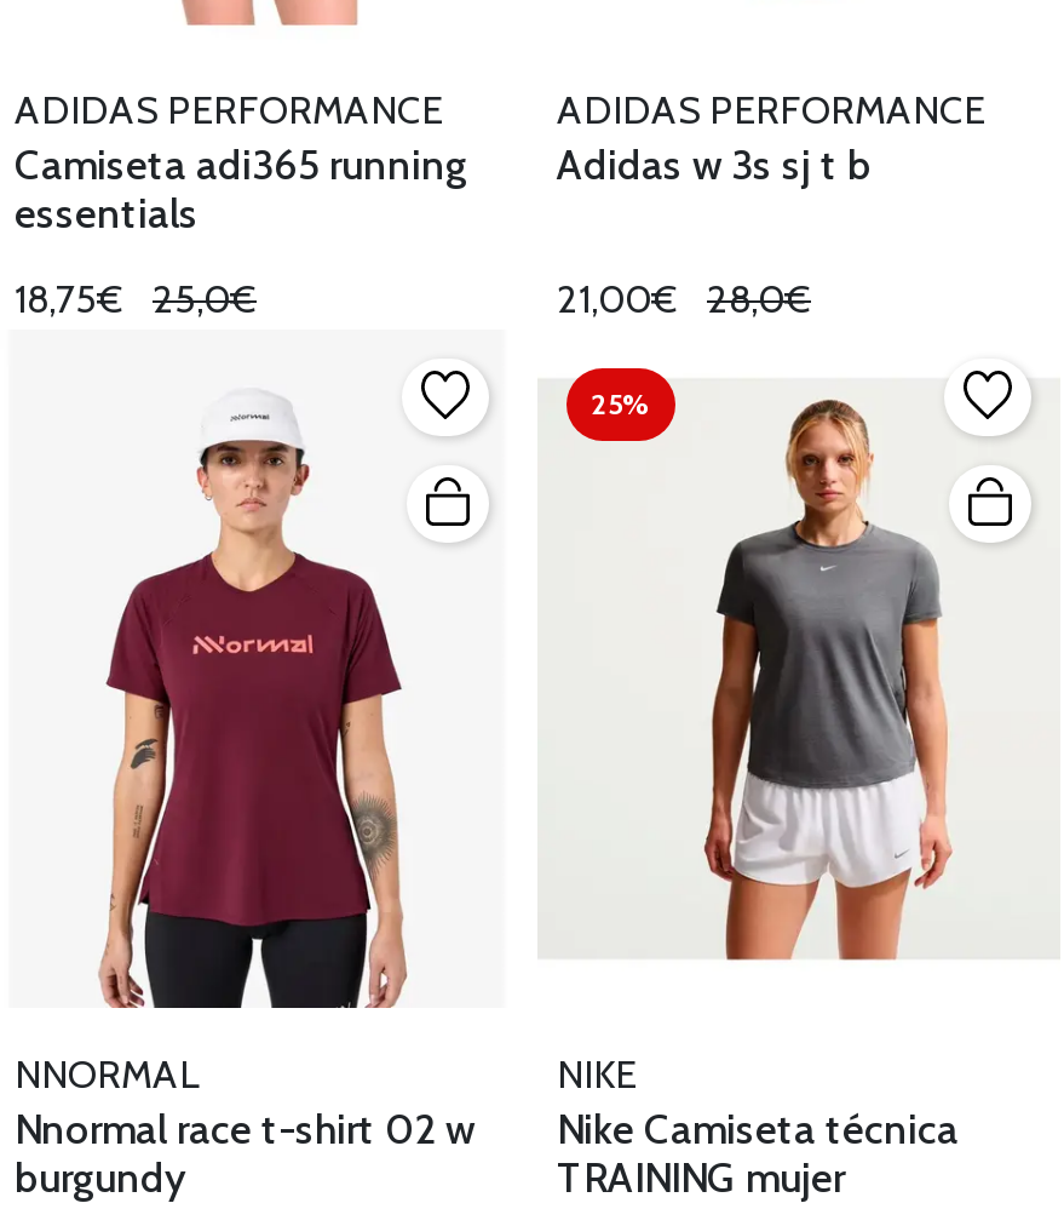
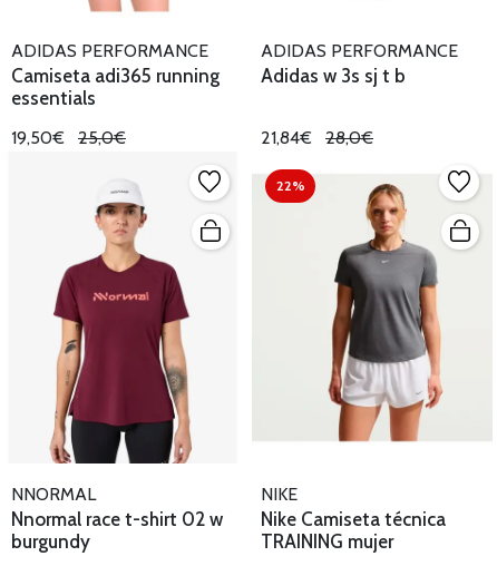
[15,277,257,323] 18,75€ 25,0€ -> [11,127,126,149] 19,50€ 25,0€
[557,277,811,323] 21,00€ 28,0€ -> [261,127,373,149] 21,84€ 28,0€
[591,386,651,422] 25% -> [276,177,305,194] 22%

